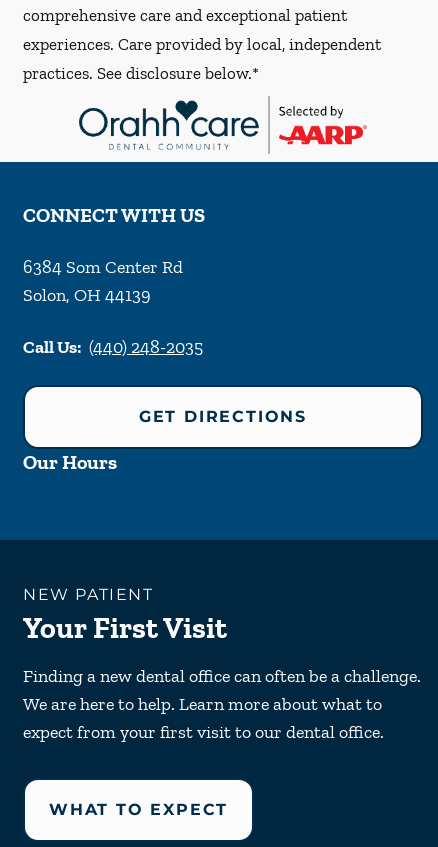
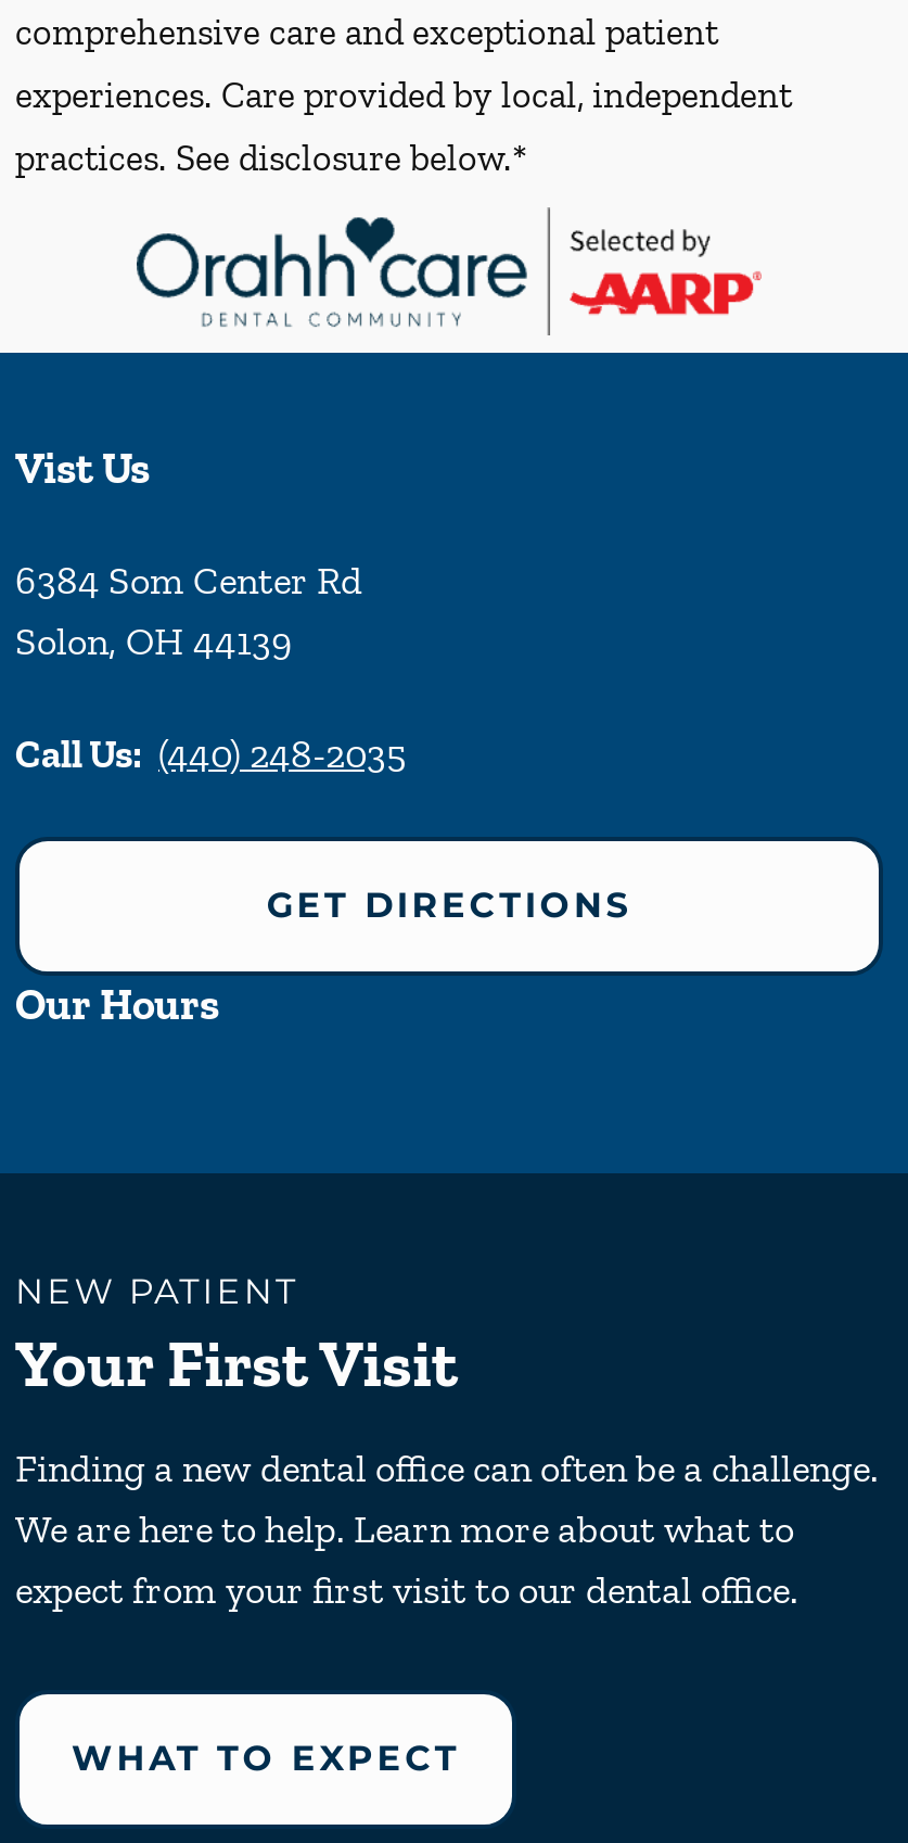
[23,203,205,227] CONNECT WITH US -> [15,441,150,493] Vist Us

